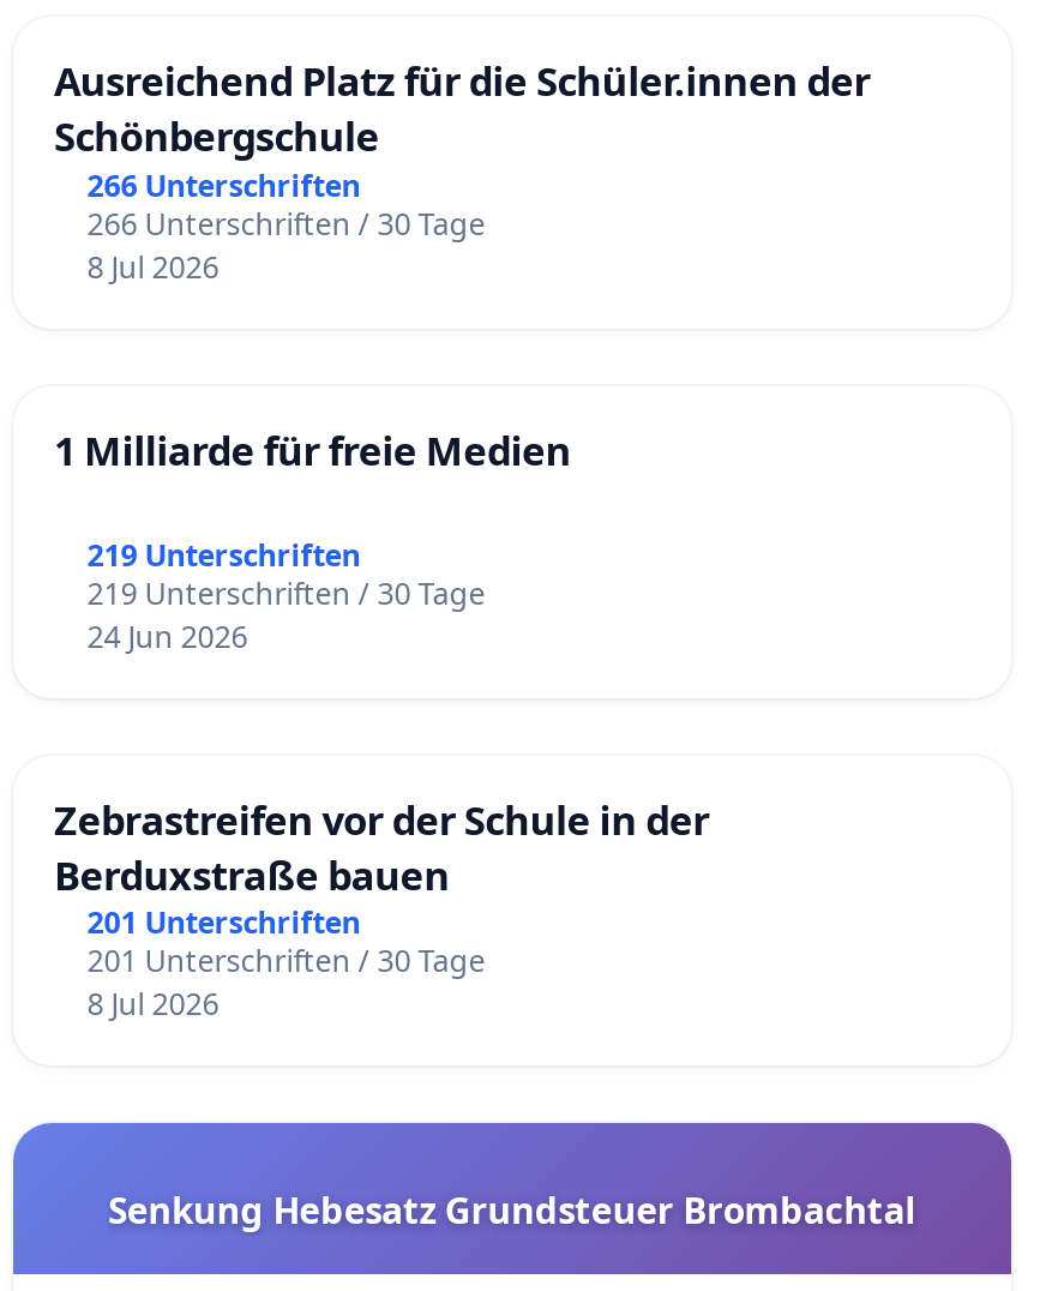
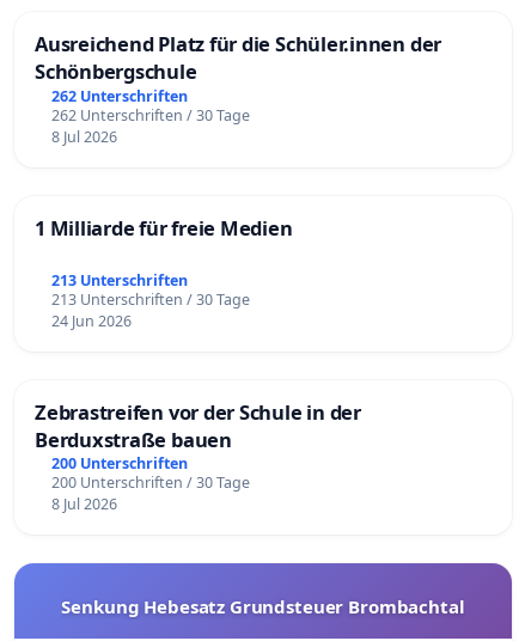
[87,165,361,206] 266 Unterschriften -> [51,86,188,106] 262 Unterschriften
[87,203,485,244] 266 Unterschriften / 30 Tage -> [51,105,250,125] 262 Unterschriften / 30 Tage
[87,534,361,575] 219 Unterschriften -> [51,270,188,290] 213 Unterschriften
[87,572,485,613] 219 Unterschriften / 30 Tage -> [51,289,250,309] 213 Unterschriften / 30 Tage
[87,903,361,944] 201 Unterschriften -> [51,454,188,474] 200 Unterschriften
[87,942,485,982] 201 Unterschriften / 30 Tage -> [51,473,250,493] 200 Unterschriften / 30 Tage

